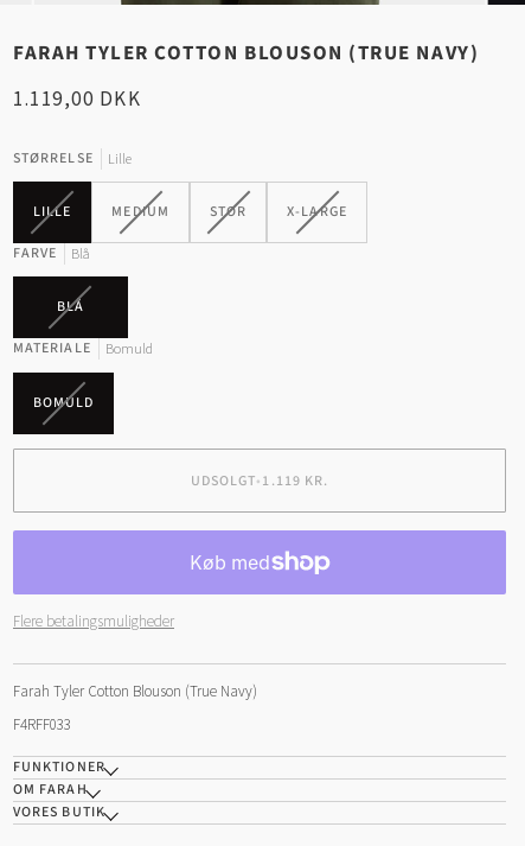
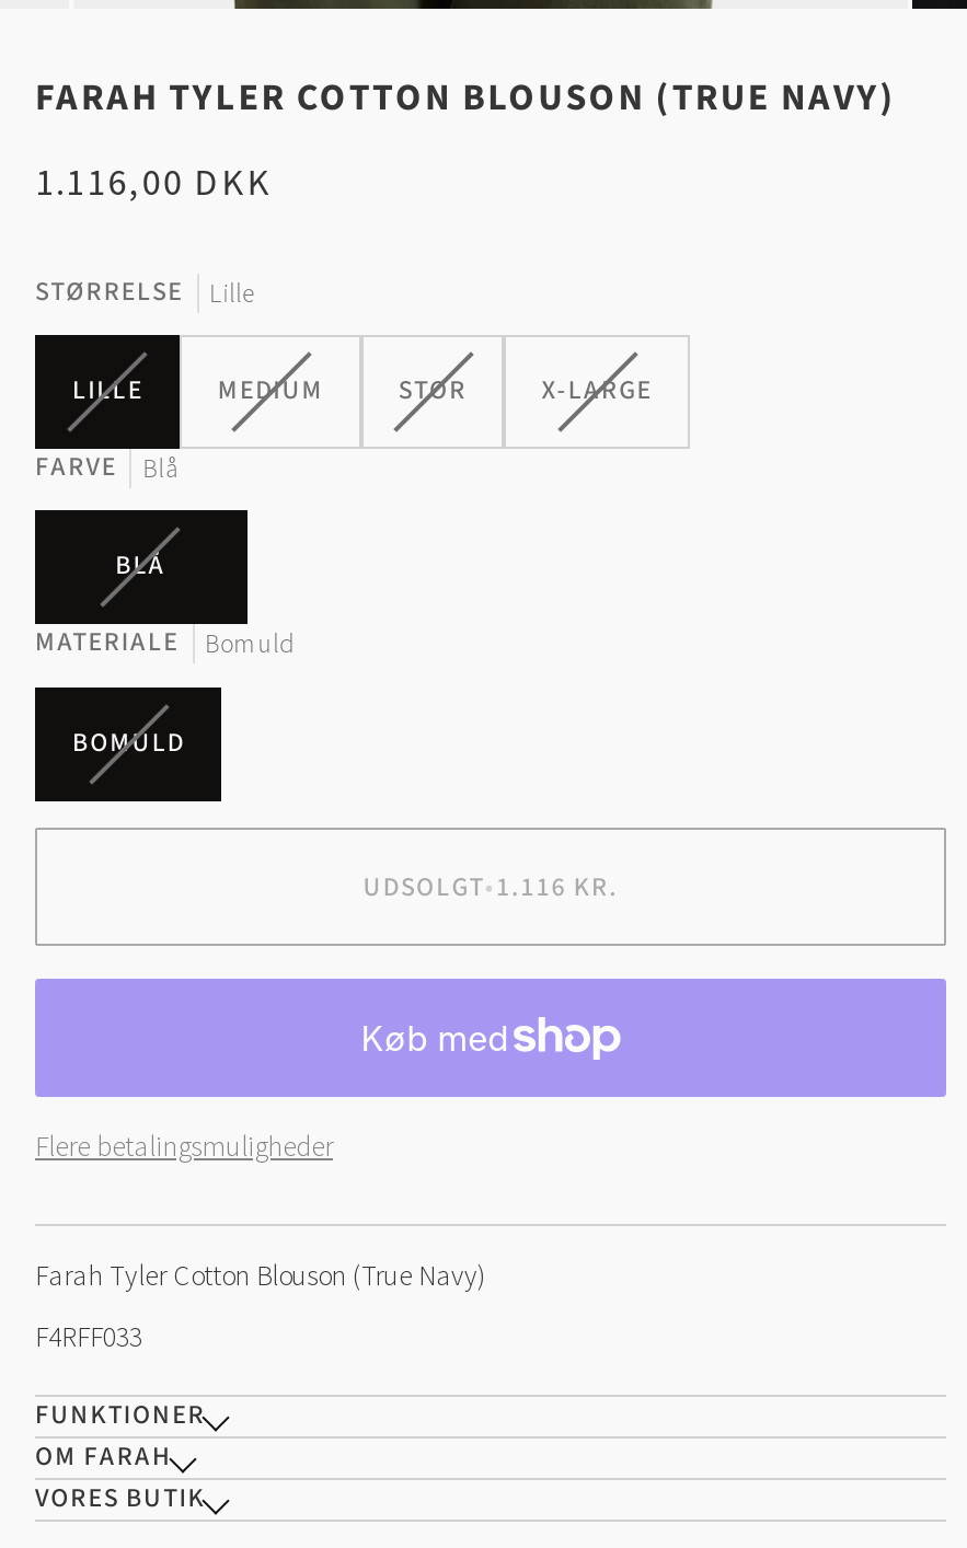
[13,86,142,112] 1.119,00 DKK -> [35,158,272,206] 1.116,00 DKK
[191,471,329,491] UDSOLGT • 1.119 KR. -> [363,869,618,906] UDSOLGT • 1.116 KR.

